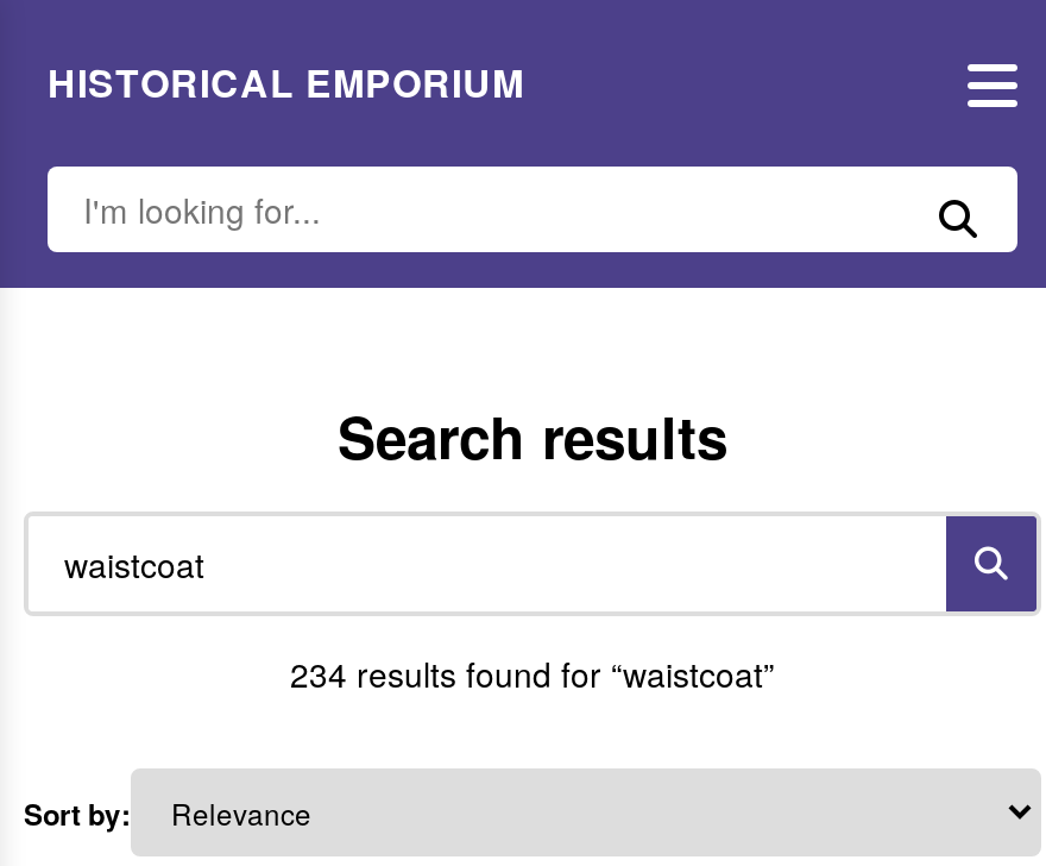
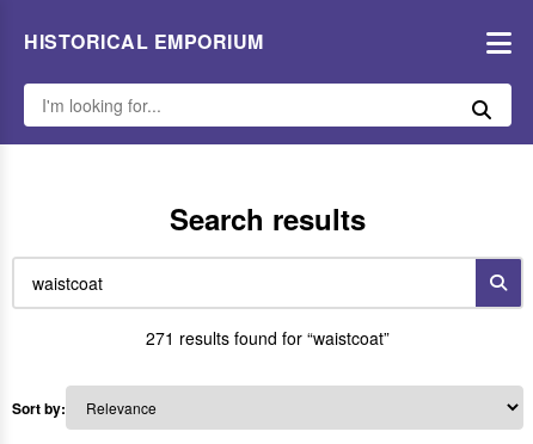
[290,649,775,697] 234 results found for “waistcoat” -> [146,326,390,350] 271 results found for “waistcoat”

